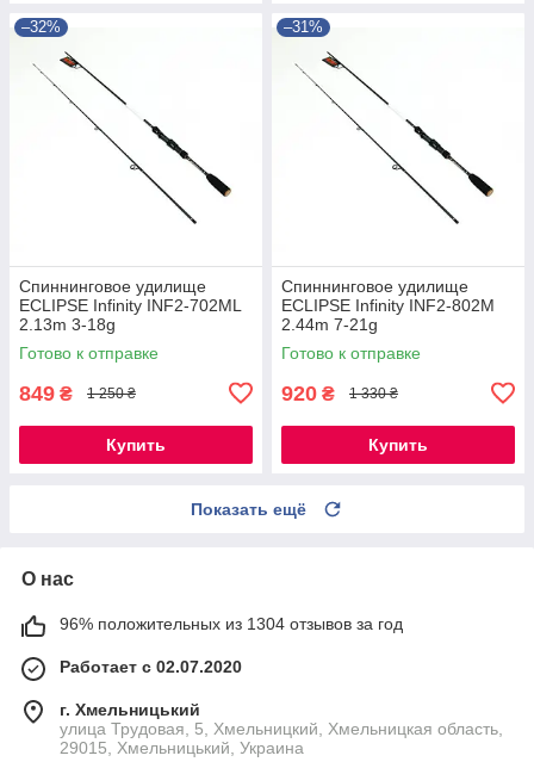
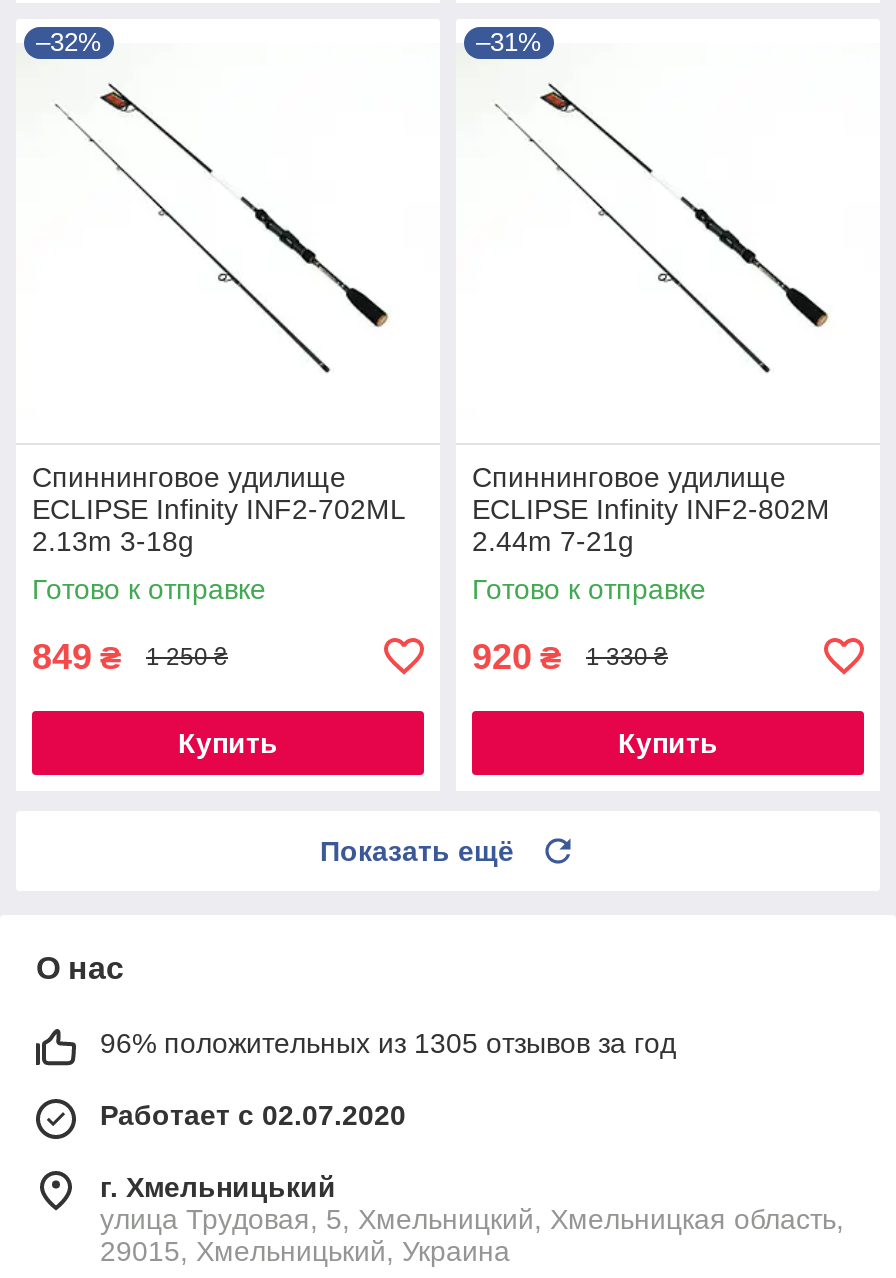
[60,614,403,633] 96% положительных из 1304 отзывов за год -> [100,1027,676,1059] 96% положительных из 1305 отзывов за год

